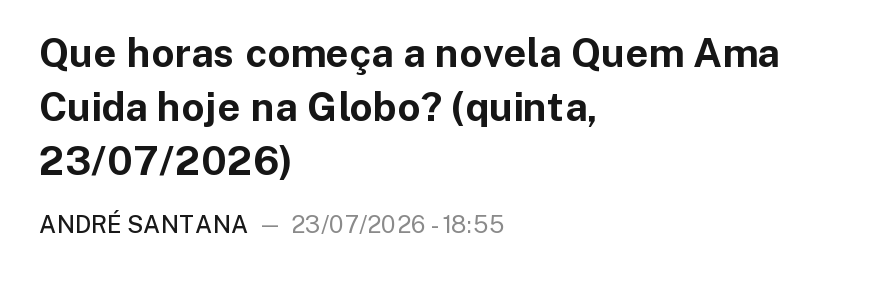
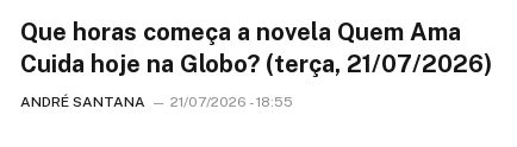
[39,83,597,185] Cuida hoje na Globo? (quinta, | 23/07/2026) -> [20,50,492,78] Cuida hoje na Globo? (terça, 21/07/2026)
[39,211,505,239] ANDRÉ SANTANA 23/07/2026 - 18:55 -> [20,94,293,110] ANDRÉ SANTANA 21/07/2026 - 18:55

